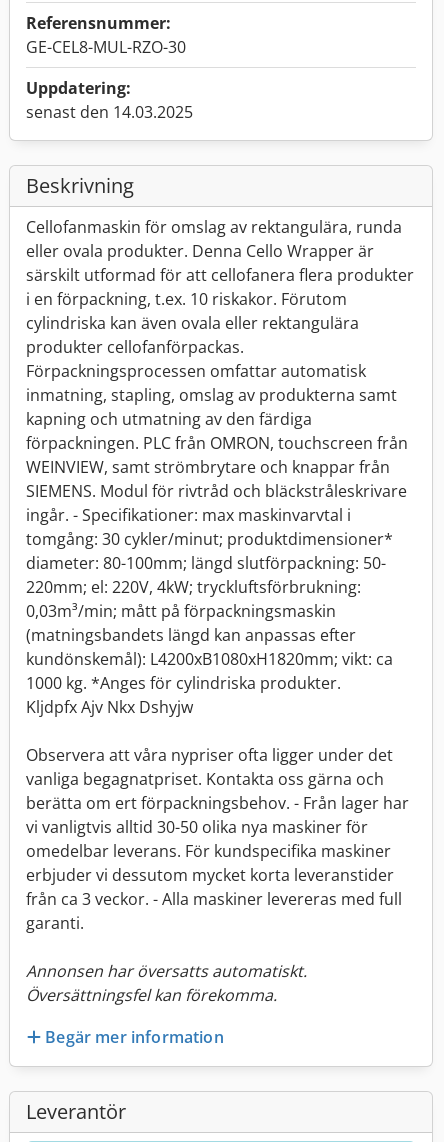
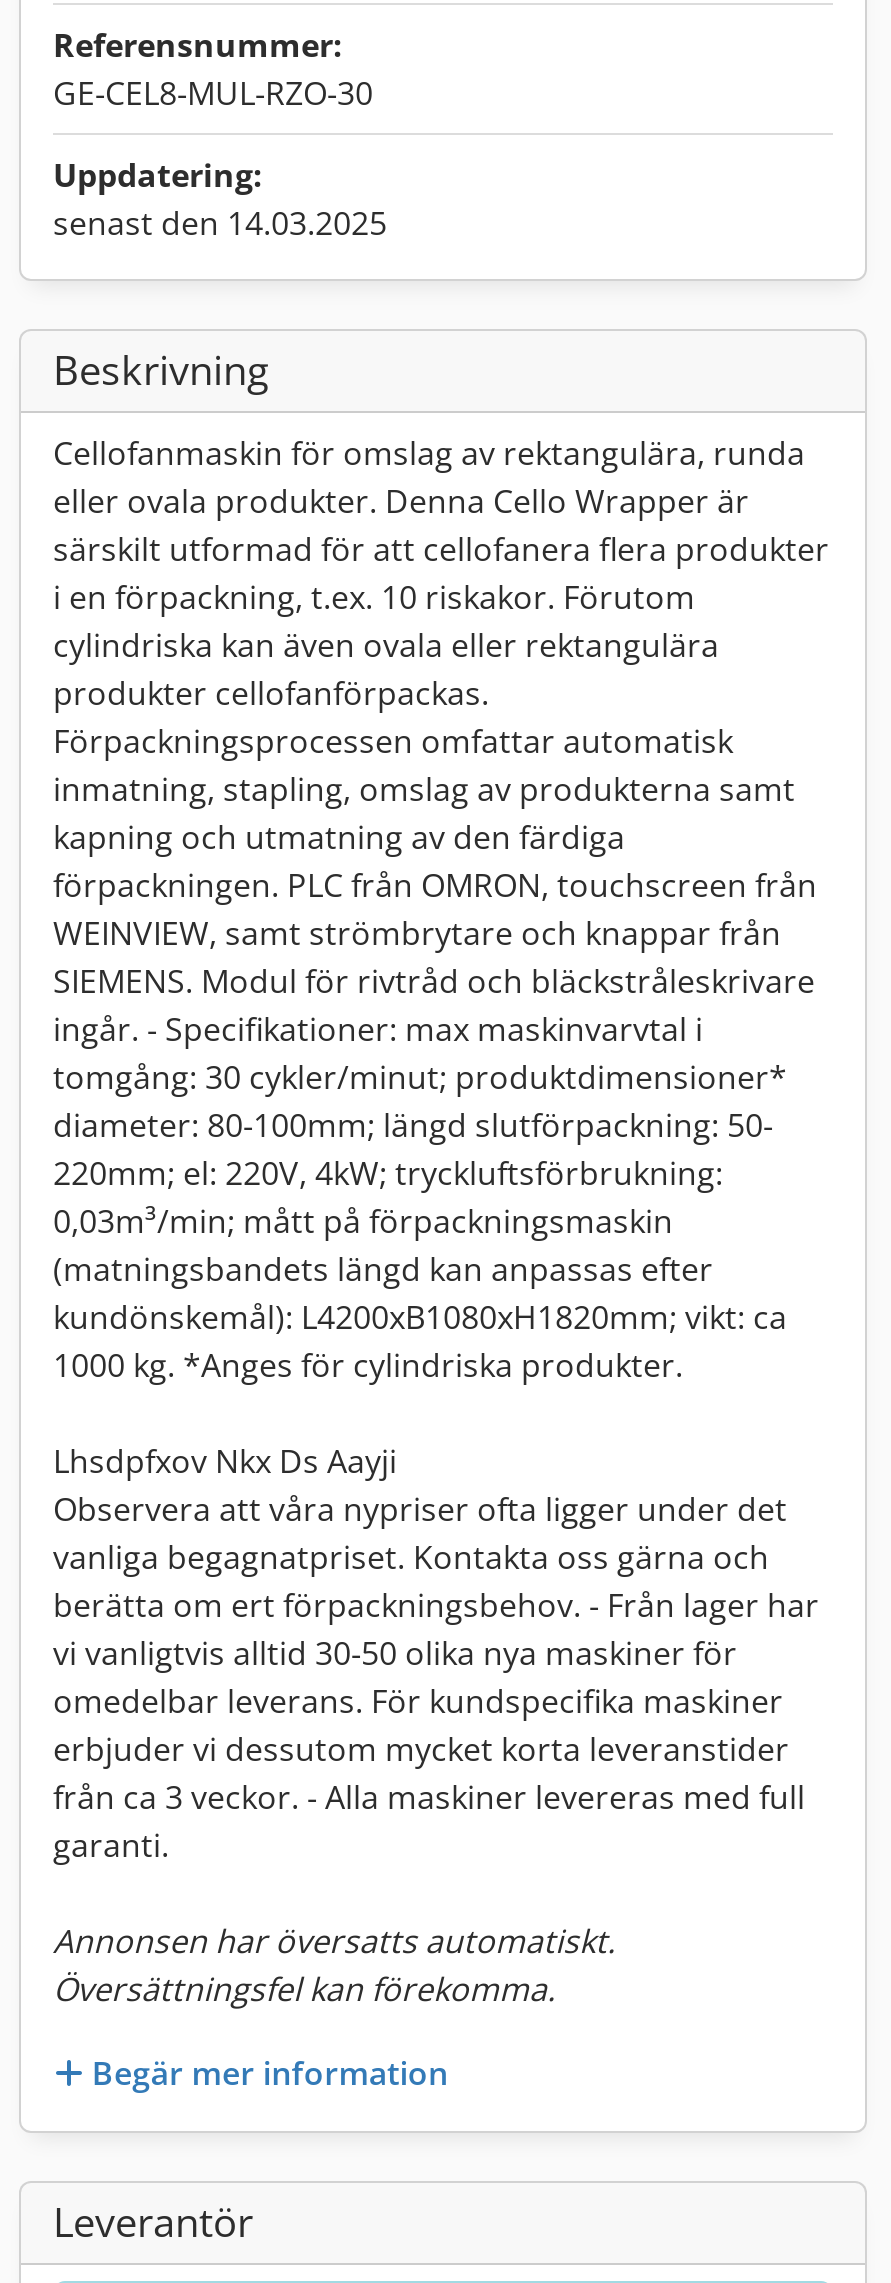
[26,696,193,718] Kljdpfx Ajv Nkx Dshyjw -> [53,1439,397,1483] Lhsdpfxov Nkx Ds Aayji

